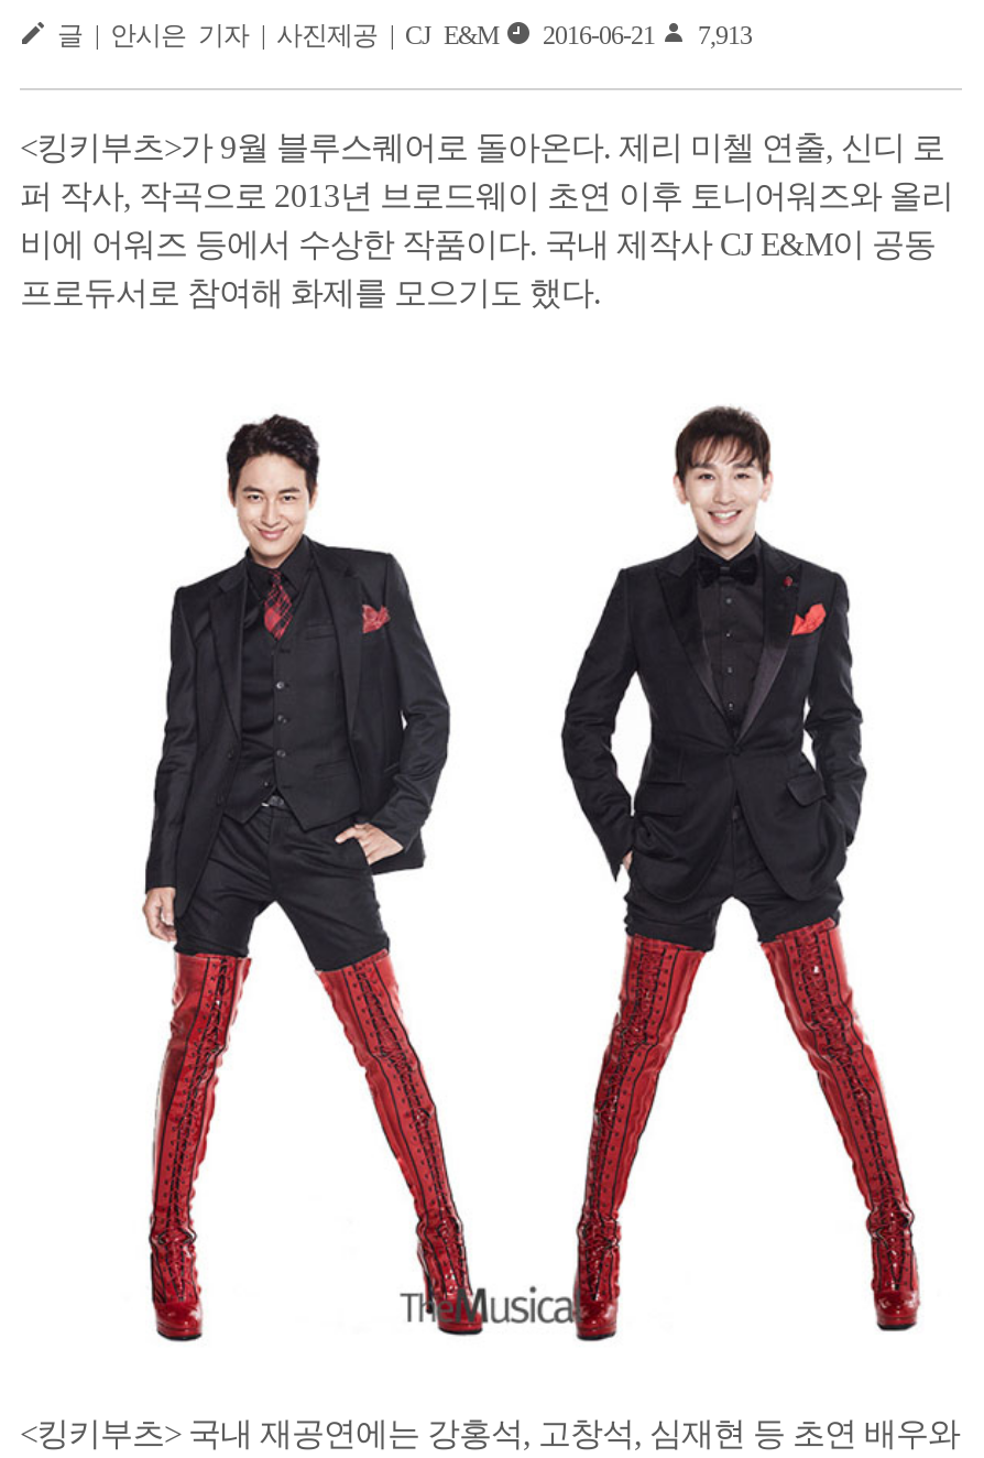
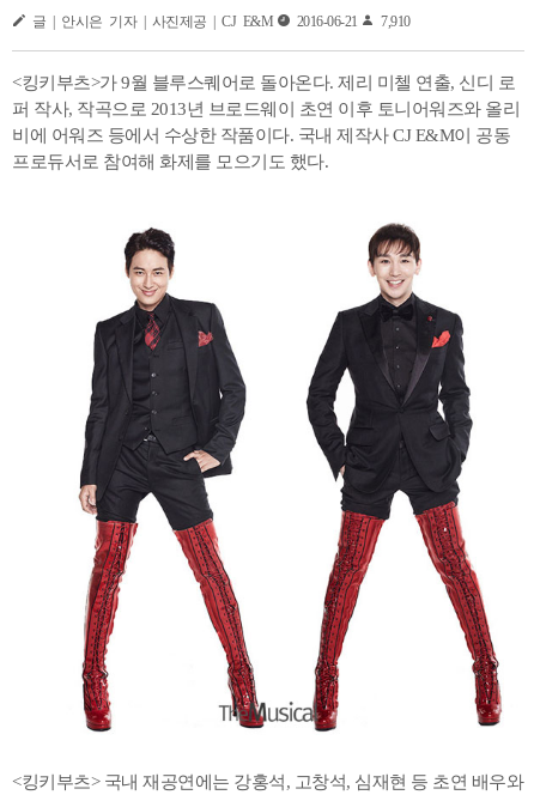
[686,20,752,46] 7,913 -> [374,13,410,28] 7,910

